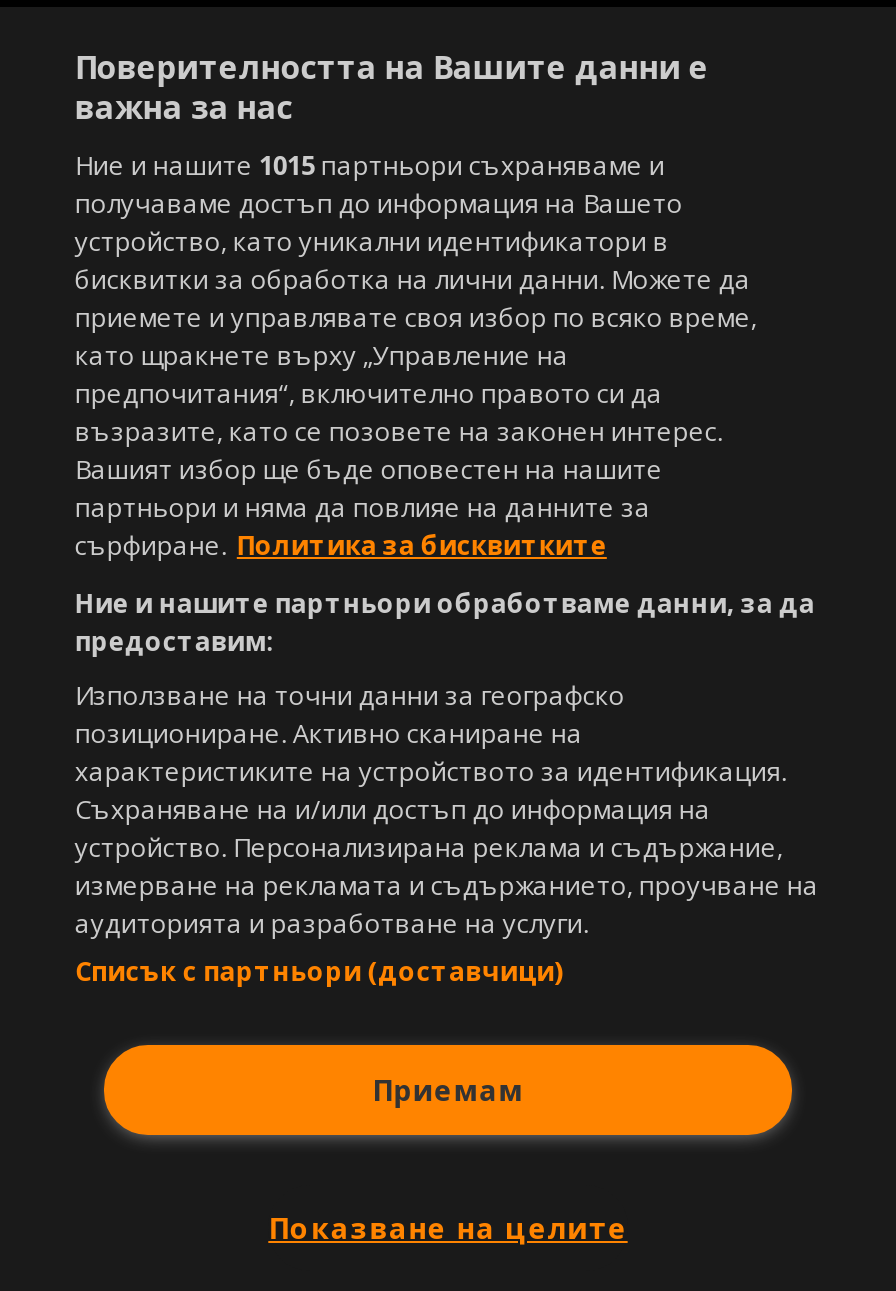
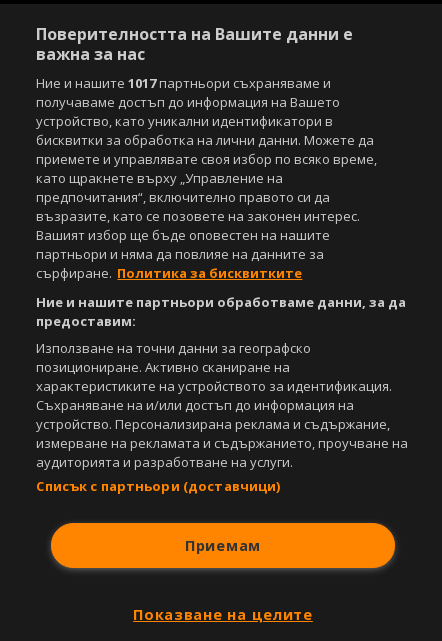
[75,147,665,183] Ние и нашите 1015 партньори съхраняваме и -> [36,74,331,92] Ние и нашите 1017 партньори съхраняваме и

